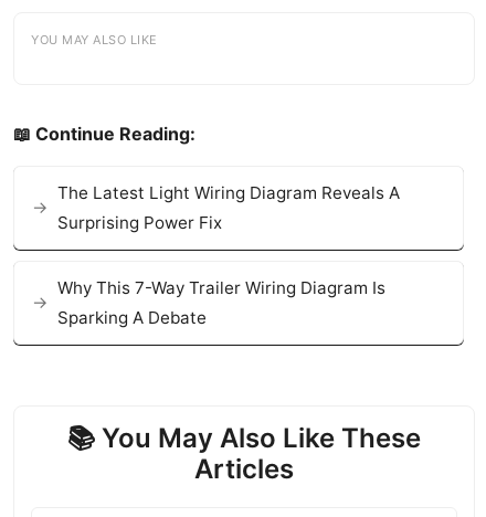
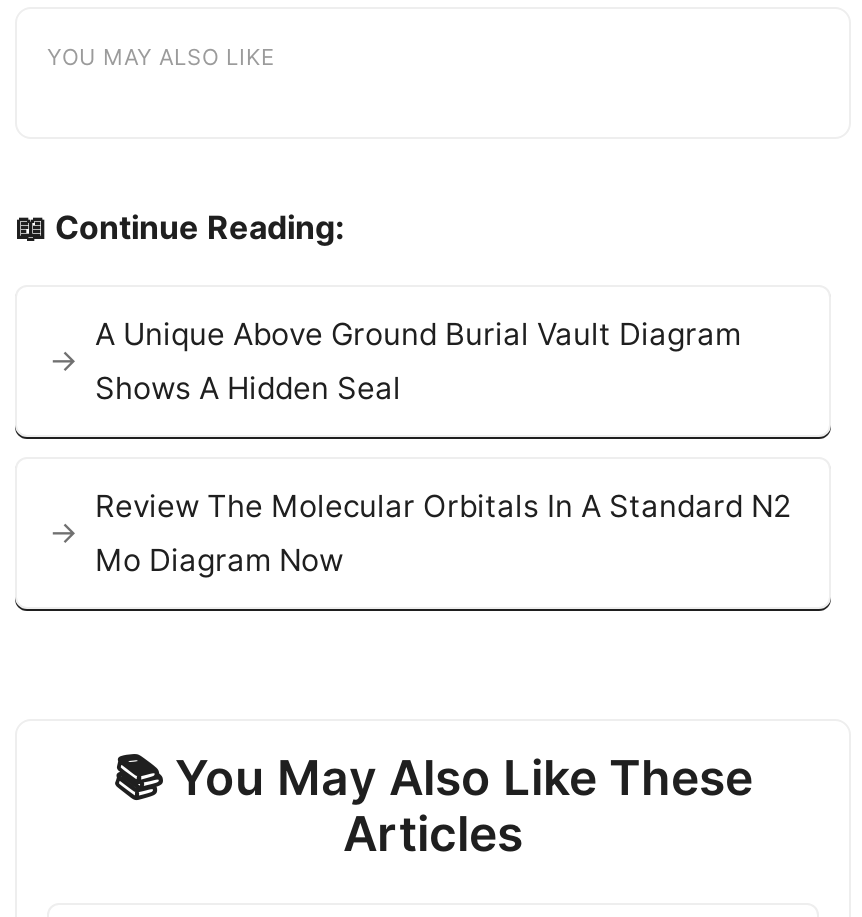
[57,182,400,233] The Latest Light Wiring Diagram Reveals A | Surprising Power Fix -> [95,314,741,406] A Unique Above Ground Burial Vault Diagram | Shows A Hidden Seal
[57,277,385,328] Why This 7-Way Trailer Wiring Diagram Is | Sparking A Debate -> [95,486,791,578] Review The Molecular Orbitals In A Standard N2 | Mo Diagram Now

